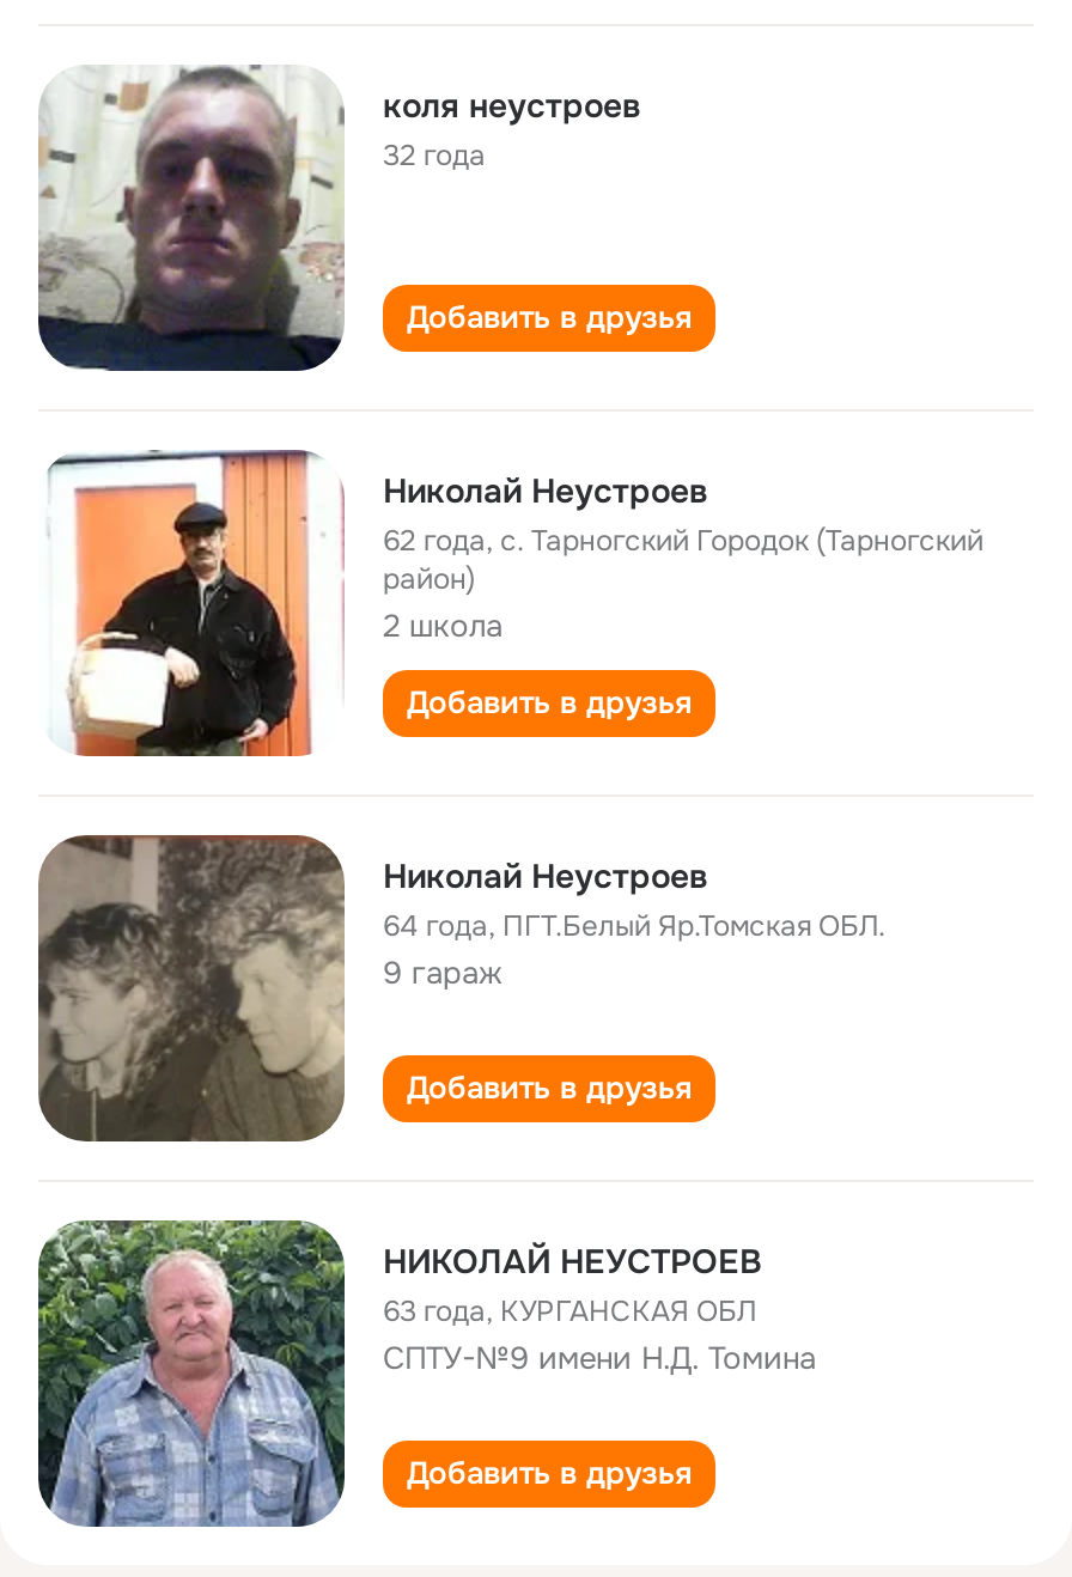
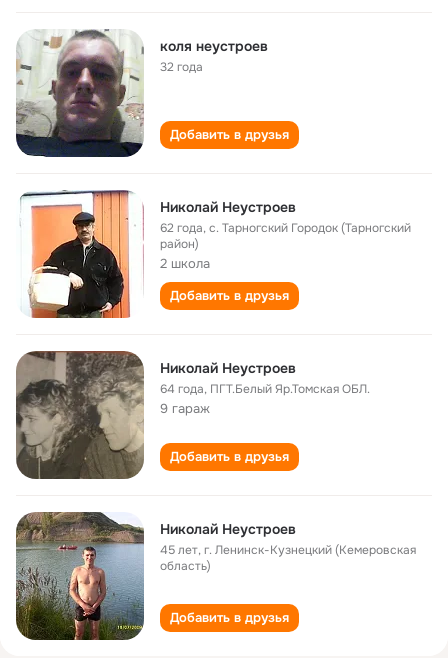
[38,1218,816,1529] [image] | НИКОЛАЙ НЕУСТРОЕВ | 63 года, КУРГАНСКАЯ ОБЛ | СПТУ-№9 имени Н.Д. Томина -> [16,512,416,641] [image] | Николай Неустроев | 45 лет, г. Ленинск-Кузнецкий (Кемеровская | область)

